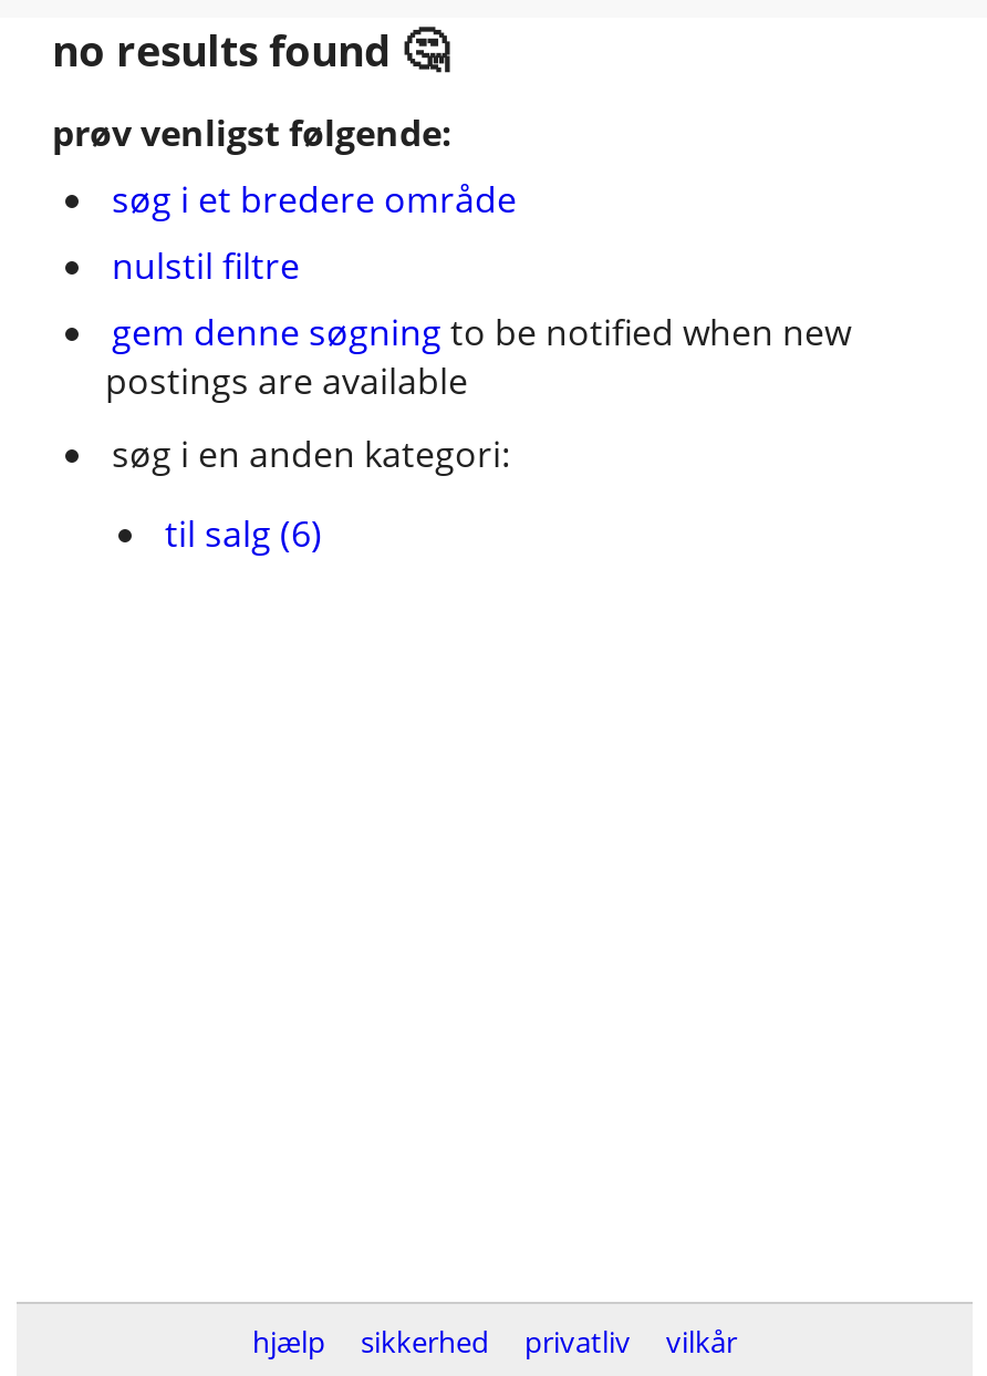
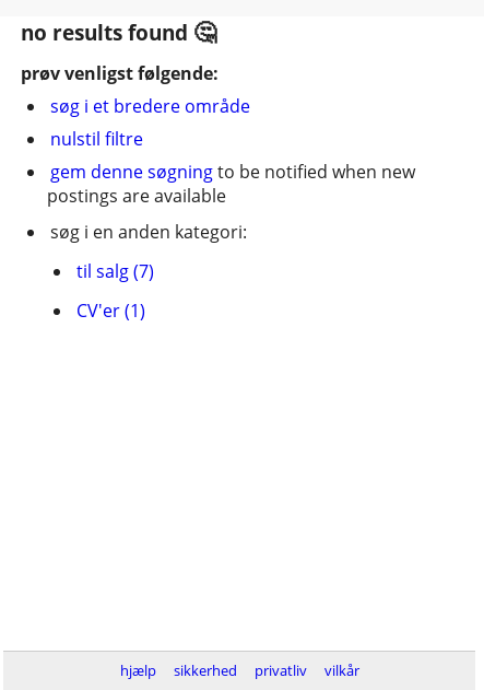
[165,509,322,558] til salg (6) -> [76,259,154,323] til salg (7) | CV'er (1)

